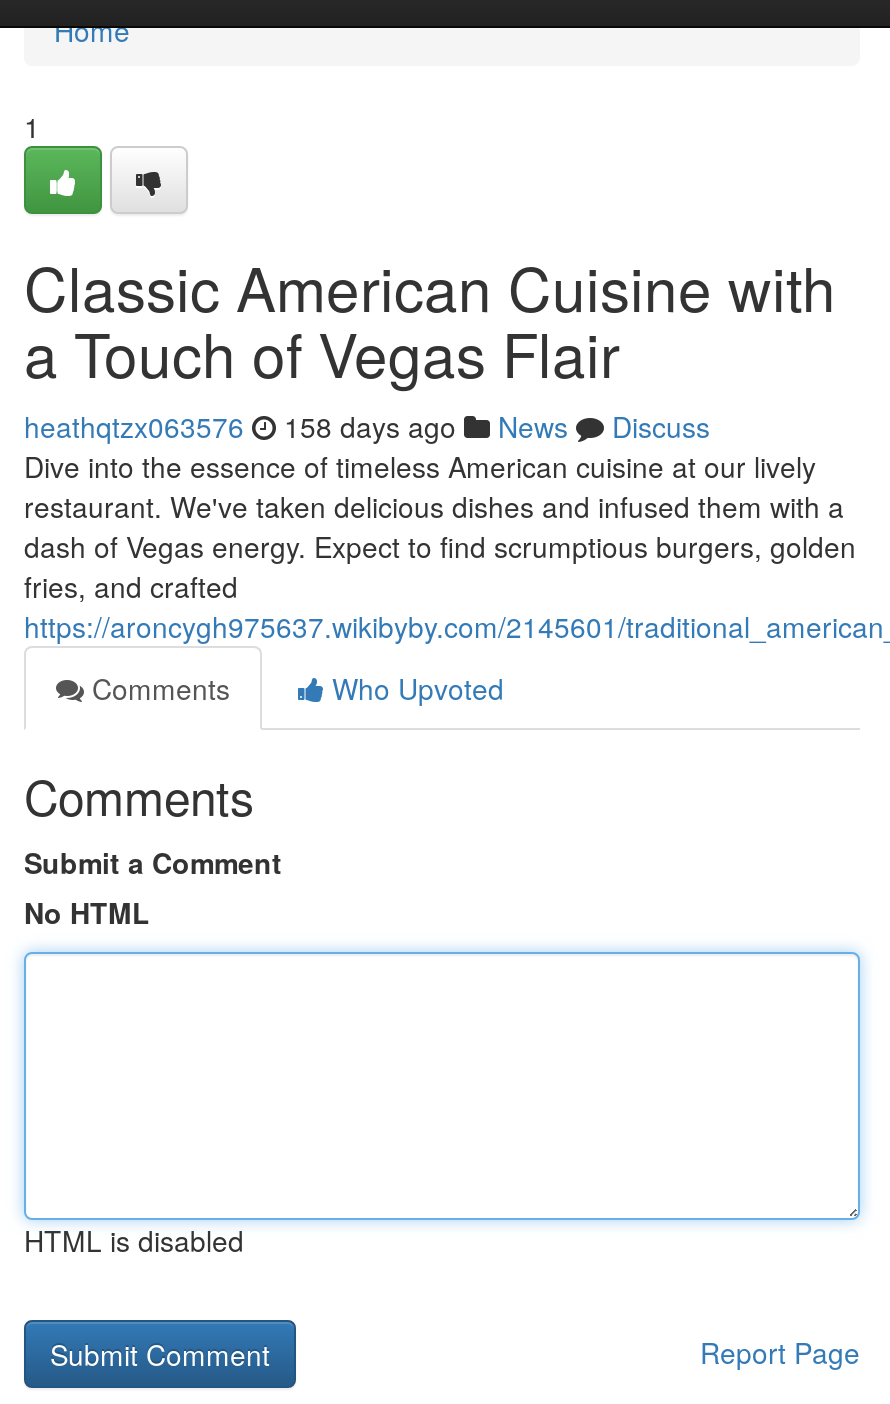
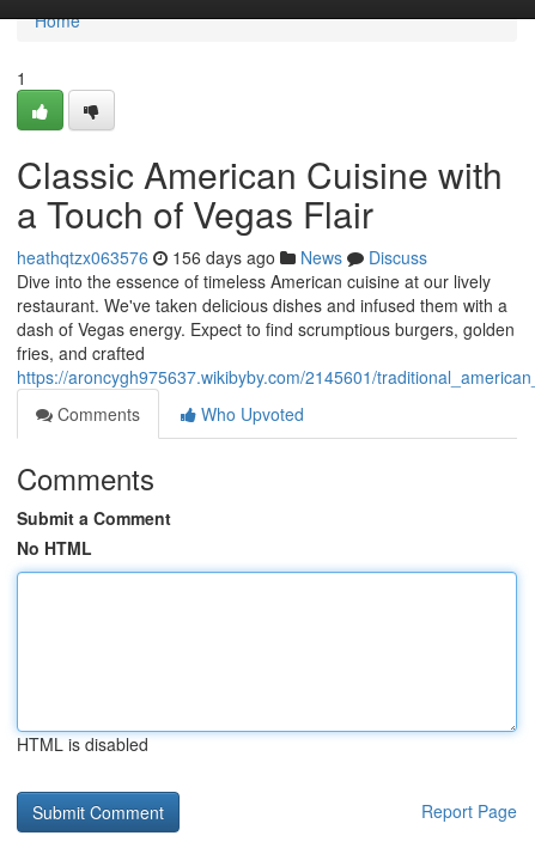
[24,406,710,446] heathqtzx063576 158 days ago News Discuss -> [17,245,427,269] heathqtzx063576 156 days ago News Discuss

